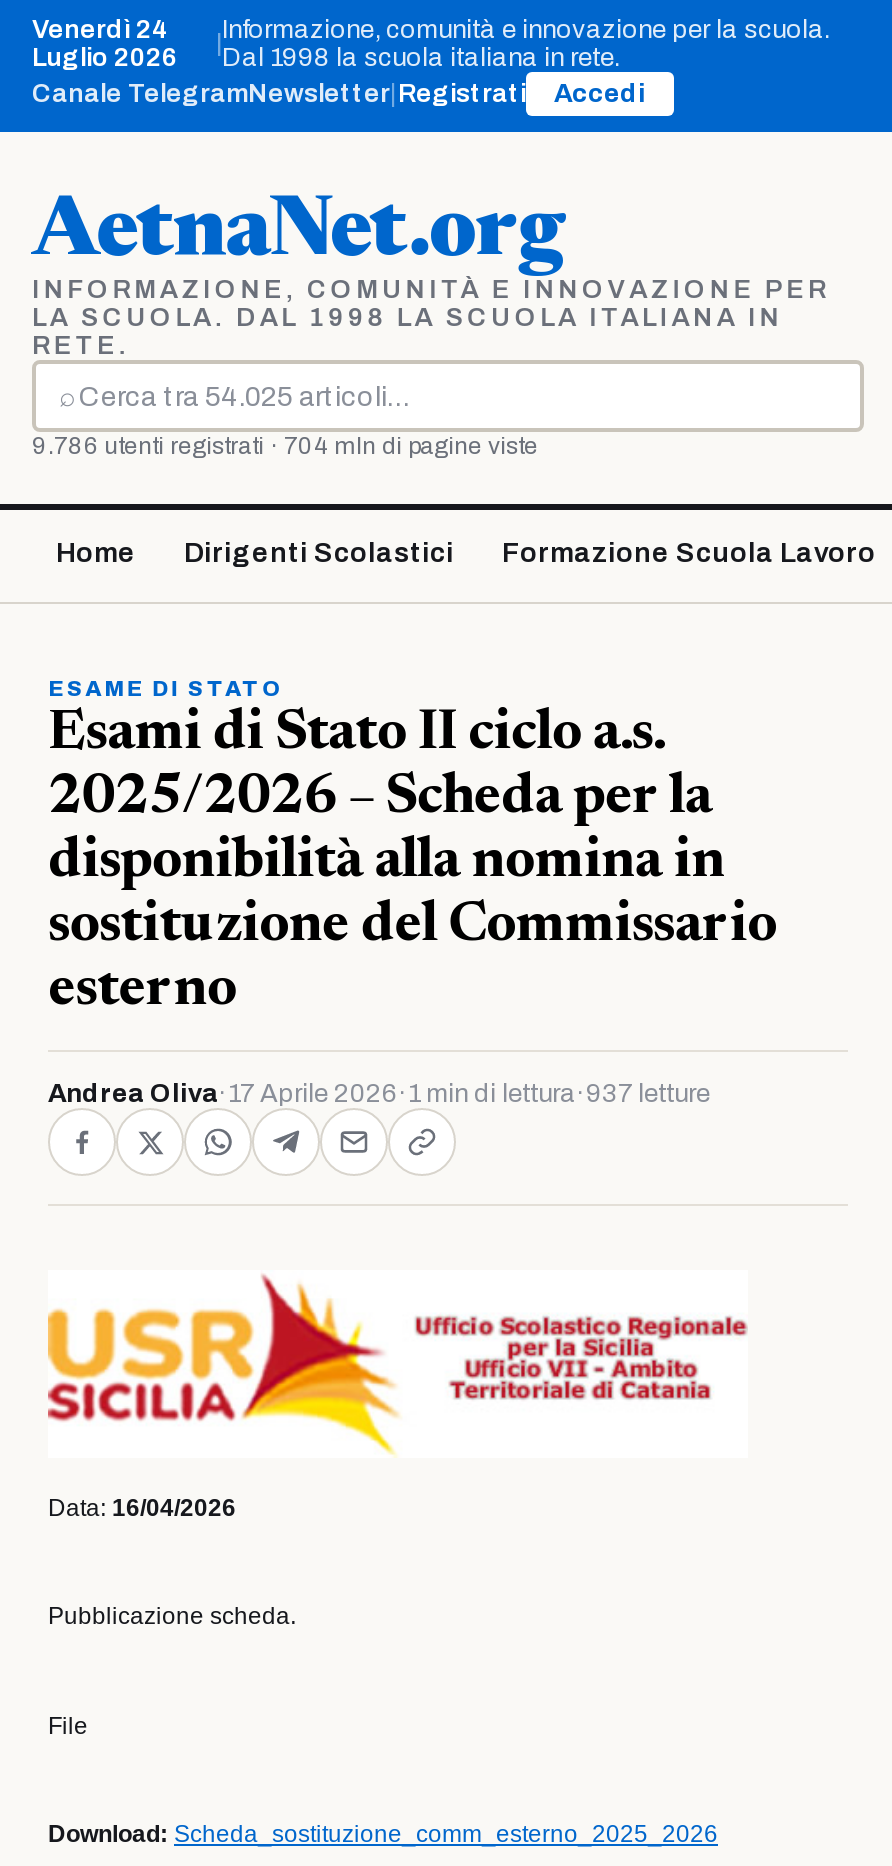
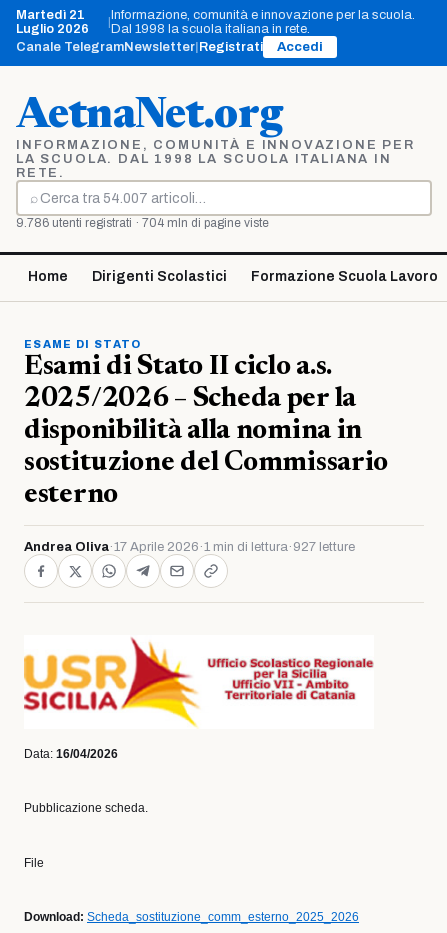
[32,16,170,44] Venerdì 24 -> [16,8,85,22] Martedì 21
[48,1080,710,1108] Andrea Oliva · 17 Aprile 2026 · 1 min di lettura · 937 letture -> [24,540,355,554] Andrea Oliva · 17 Aprile 2026 · 1 min di lettura · 927 letture

